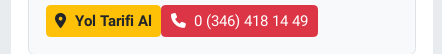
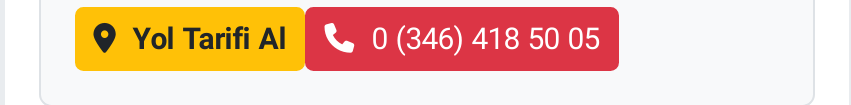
[194,12,308,30] 0 (346) 418 14 49 -> [371,21,599,57] 0 (346) 418 50 05

